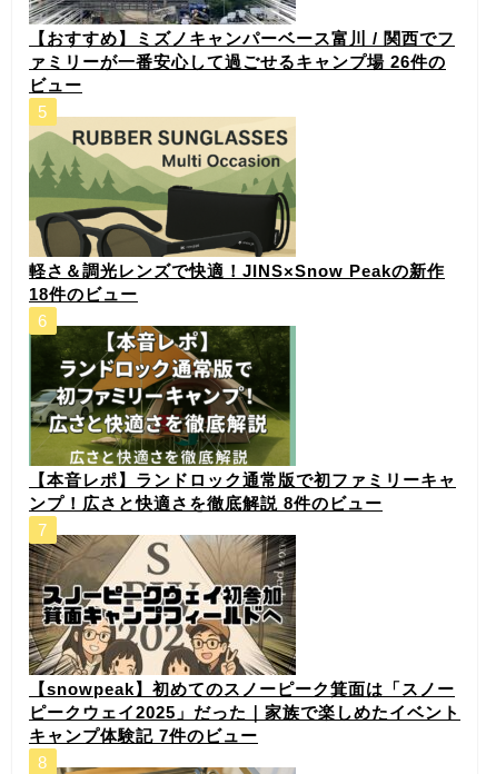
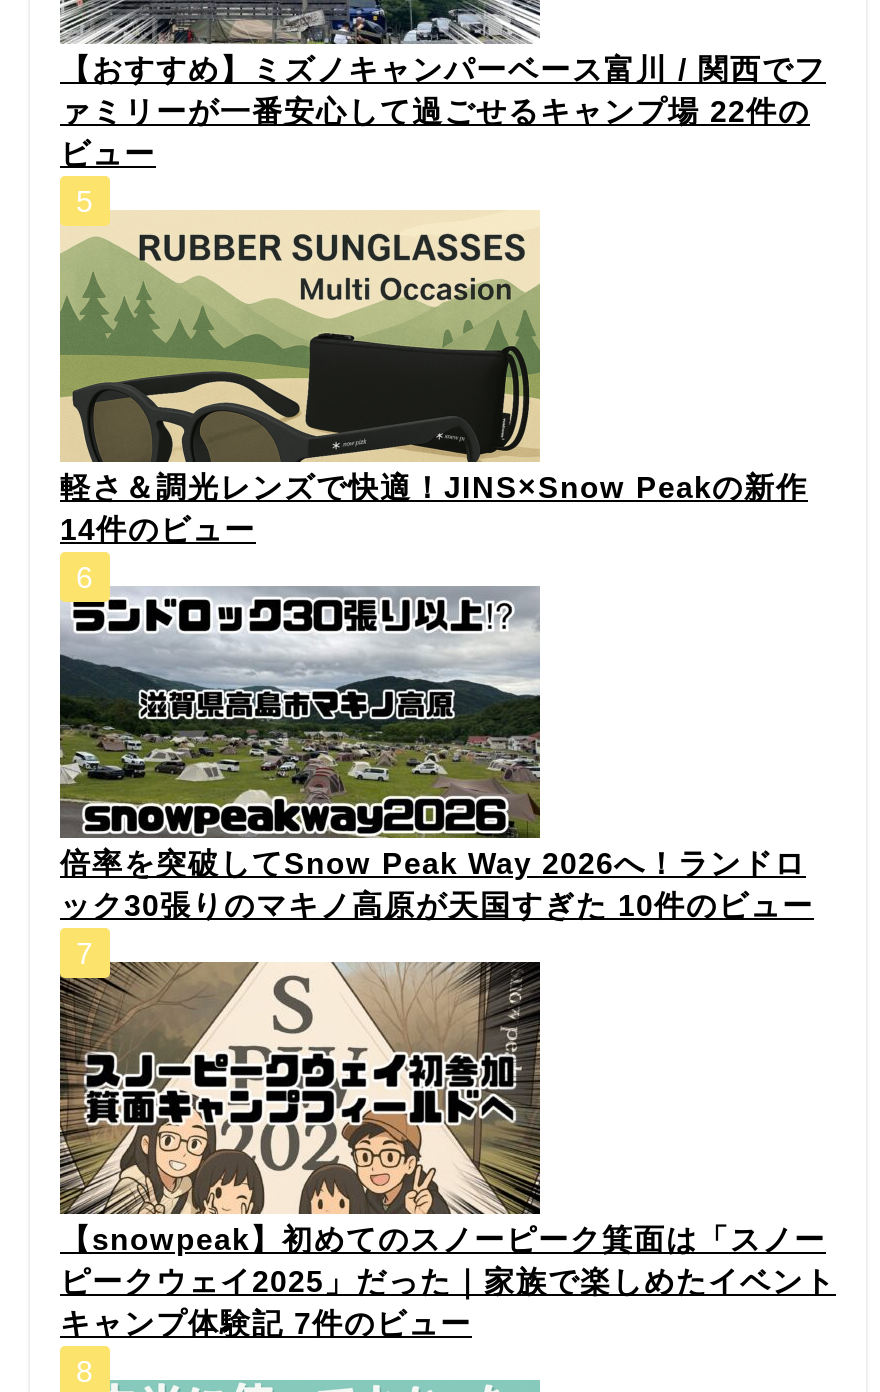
[29,52,446,71] ァミリーが一番安心して過ごせるキャンプ場26件の -> [60,94,810,128] ァミリーが一番安心して過ごせるキャンプ場22件の
[29,285,138,304] 18件のビュー -> [60,512,256,546] 14件のビュー
[29,325,456,513] [image] | 【本音レポ】ランドロック通常版で初ファミリーキャ | ンプ！広さと快適さを徹底解説8件のビュー -> [58,586,814,922] [image] | 倍率を突破してSnow Peak Way 2026へ！ランドロ | ック30張りのマキノ高原が天国すぎた10件のビュー

